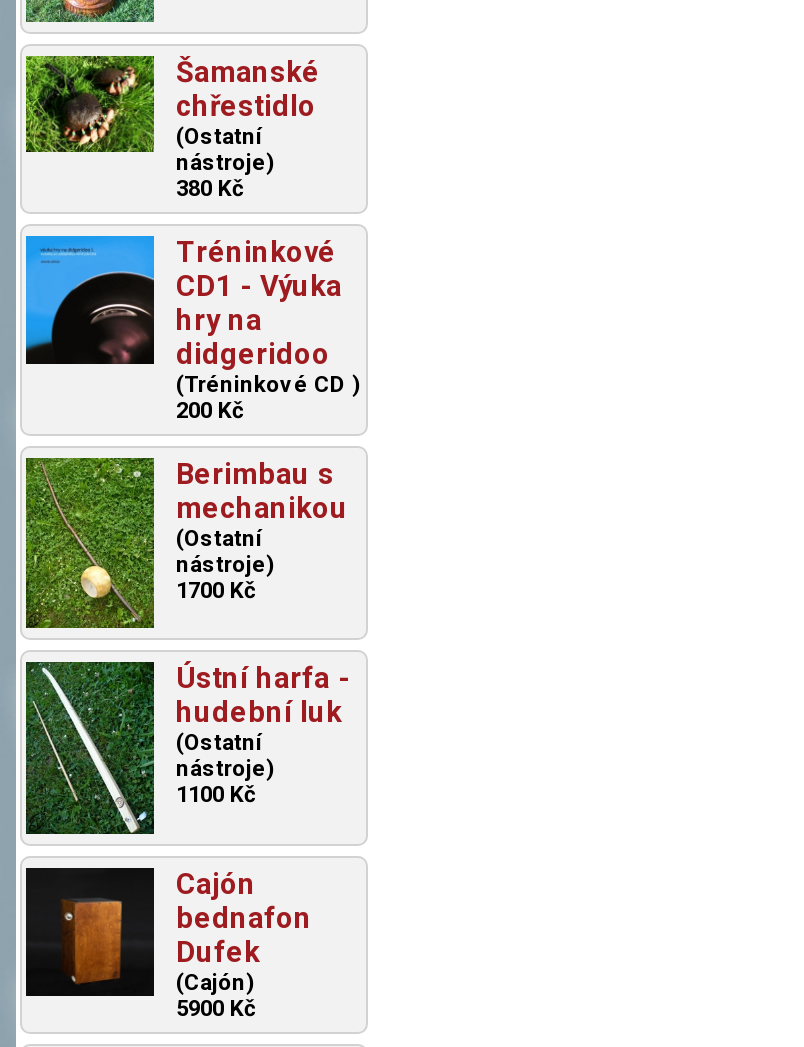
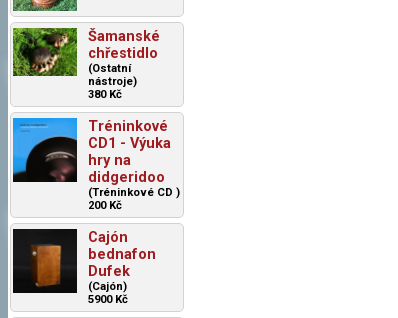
[24,456,350,809] [image] | Berimbau s | mechanikou | (Ostatní | nástroje) | 1700 Kč | Ústní harfa - | hudební luk | (Ostatní | nástroje) | 1100 Kč -> none
[24,660,156,838] [image] -> none

